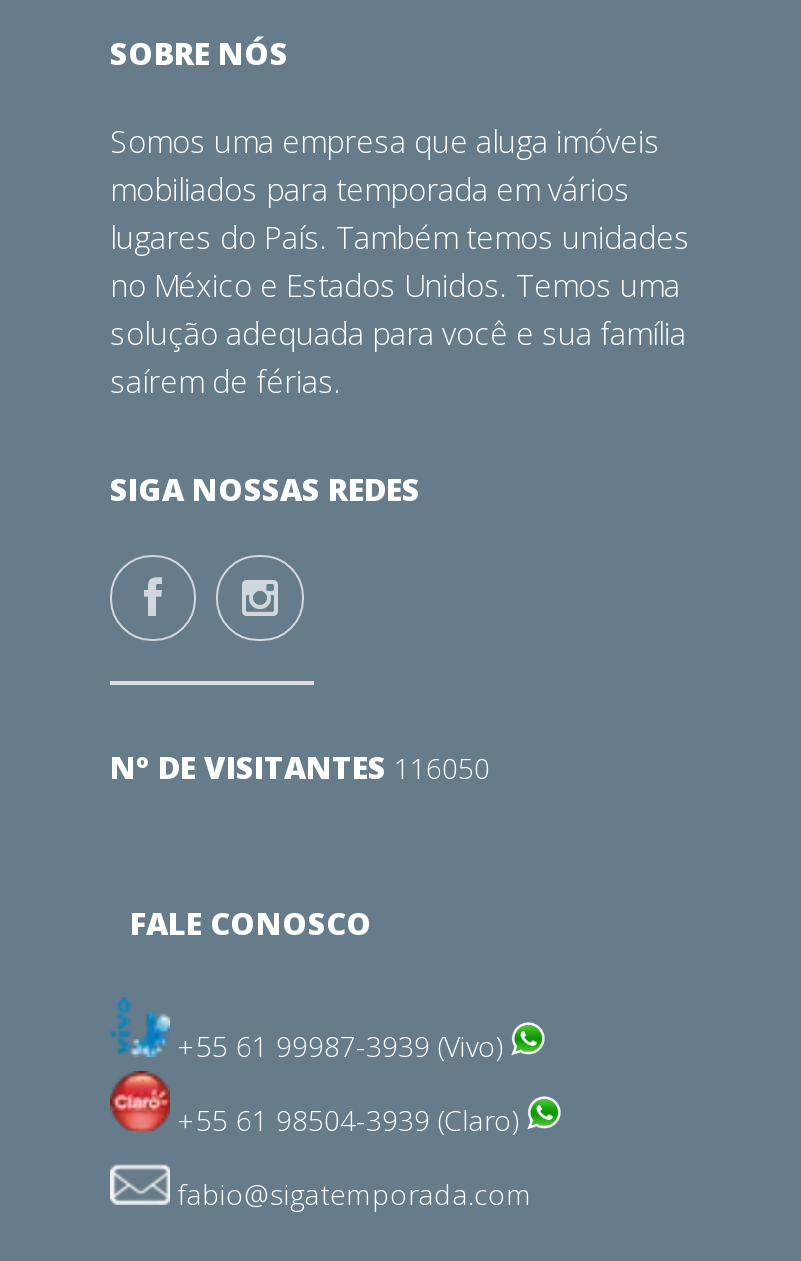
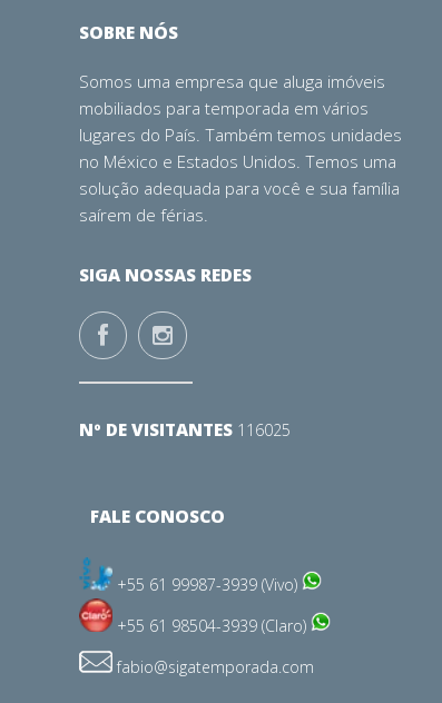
[110,747,490,789] Nº DE VISITANTES 116050 -> [79,418,291,442] Nº DE VISITANTES 116025

